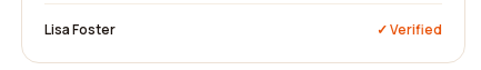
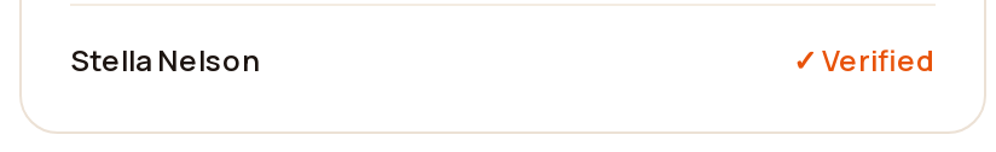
[44,20,116,39] Lisa Foster -> [70,40,261,81] Stella Nelson

